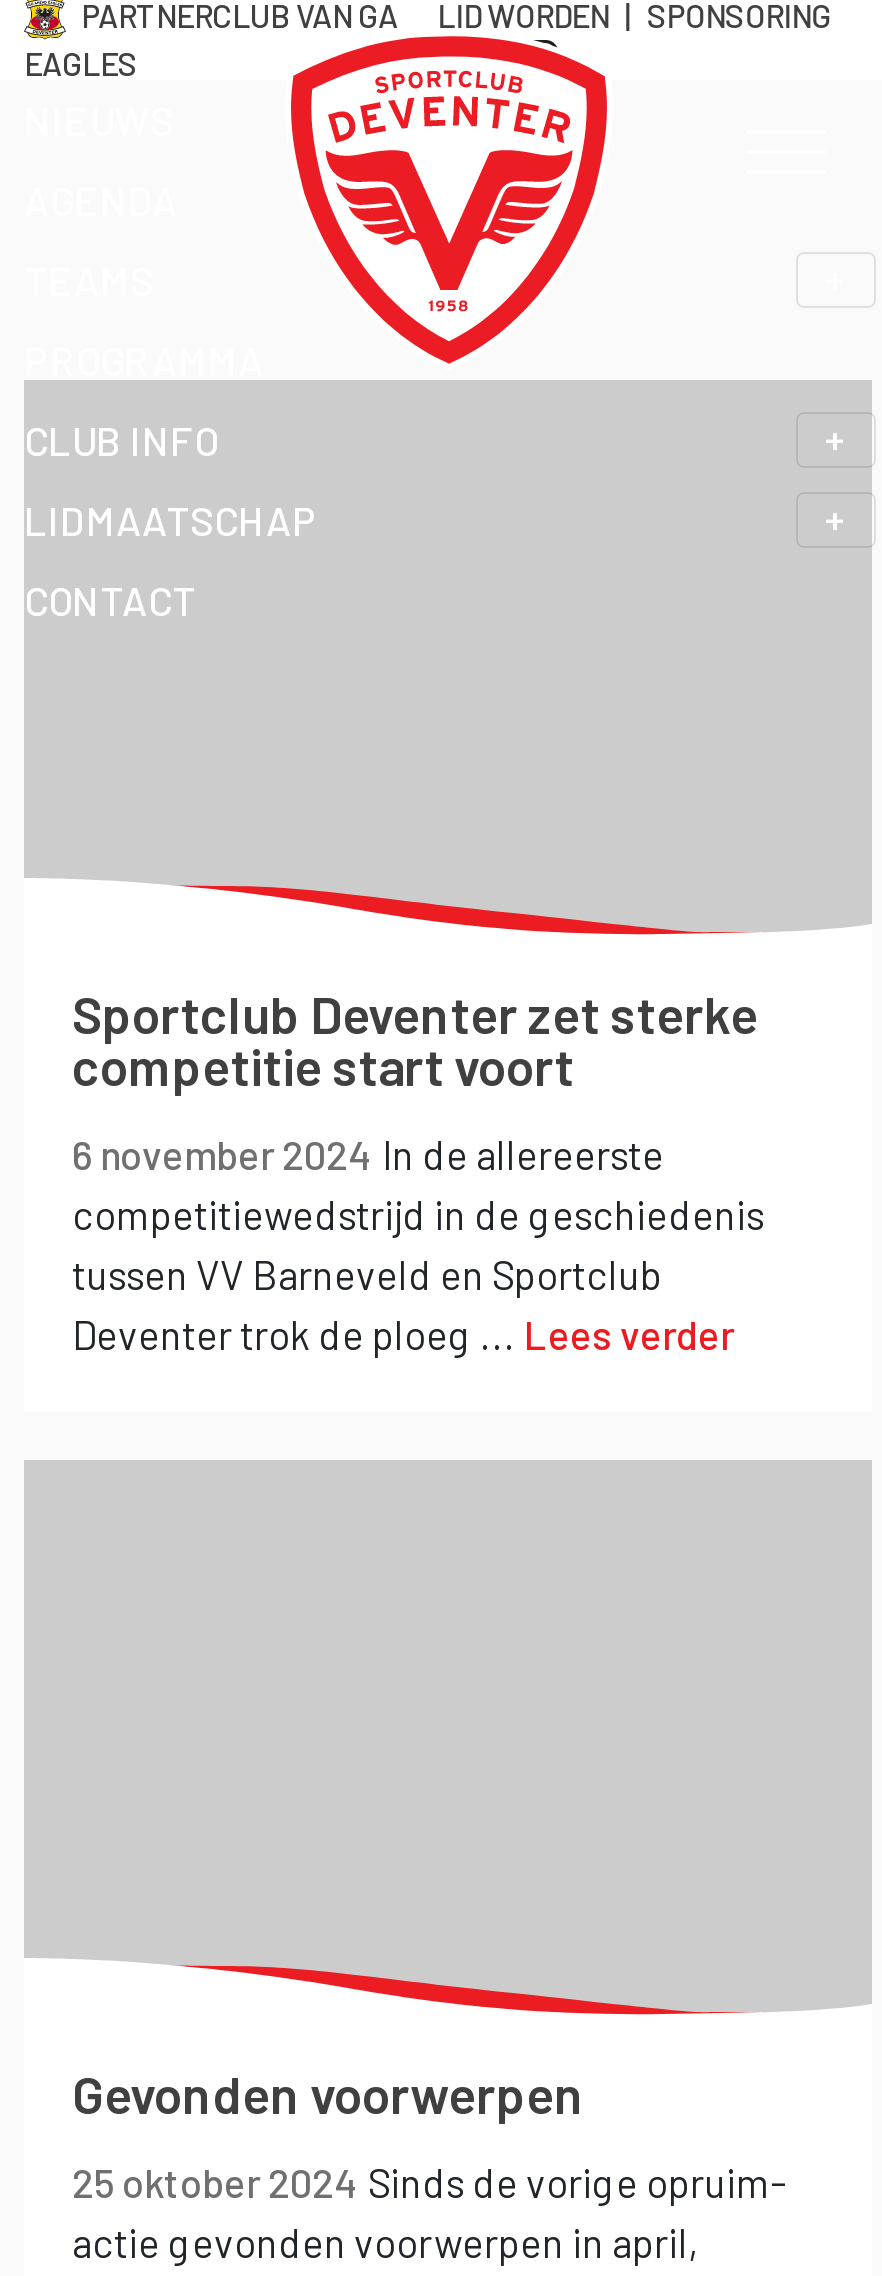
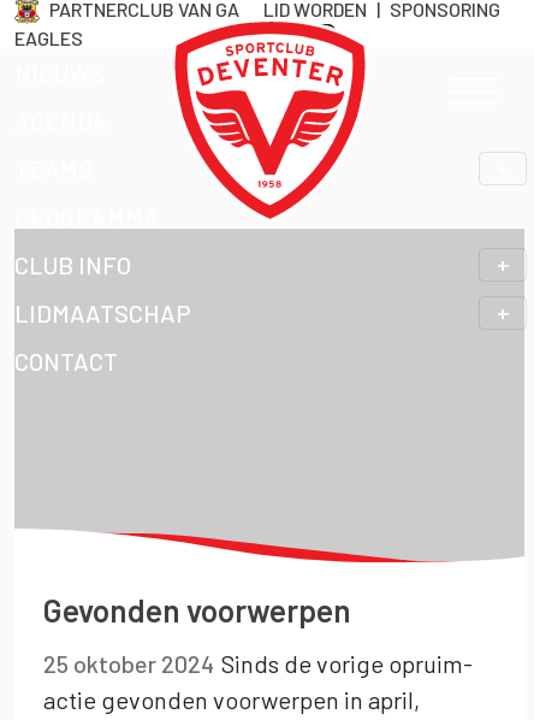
[72,982,764,1358] Sportclub Deventer zet sterke | competitie start voort | 6 november 2024 In de allereerste | competitiewedstrijd in de geschiedenis | tussen VV Barneveld en Sportclub | Deventer trok de ploeg... Lees verder -> none

